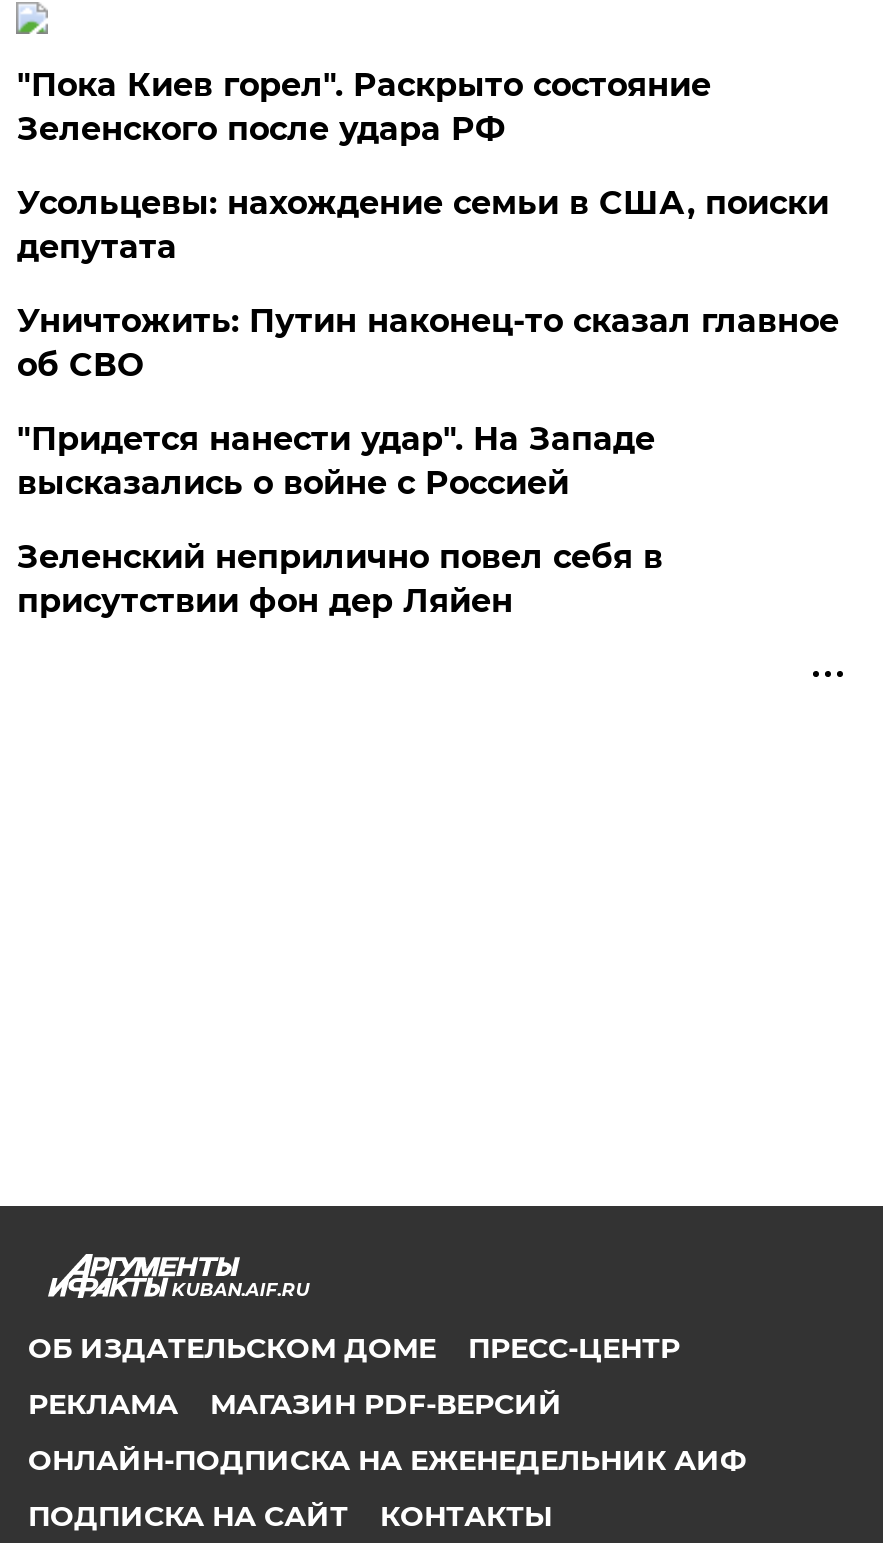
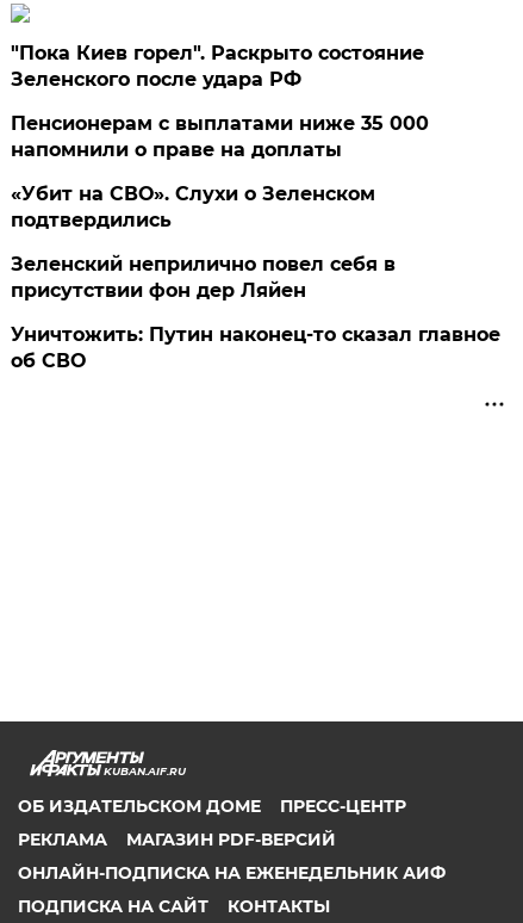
[17,184,829,502] Усольцевы: нахождение семьи в США, поиски | депутата | "Придется нанести удар". На Западе | высказались о войне с Россией -> [11,112,429,231] Пенсионерам с выплатами ниже 35 000 | напомнили о праве на доплаты | «Убит на СВО». Слухи о Зеленском | подтвердились
moved [17,302,839,384] -> [11,323,501,372]: Уничтожить: Путин наконец-то сказал главное | об СВО
moved [17,538,663,620] -> [11,253,396,302]: Зеленский неприлично повел cебя в | присутствии фон дер Ляйен

